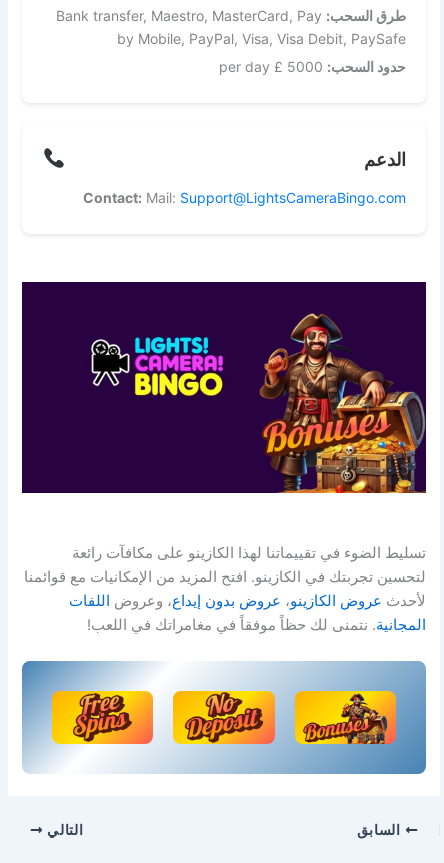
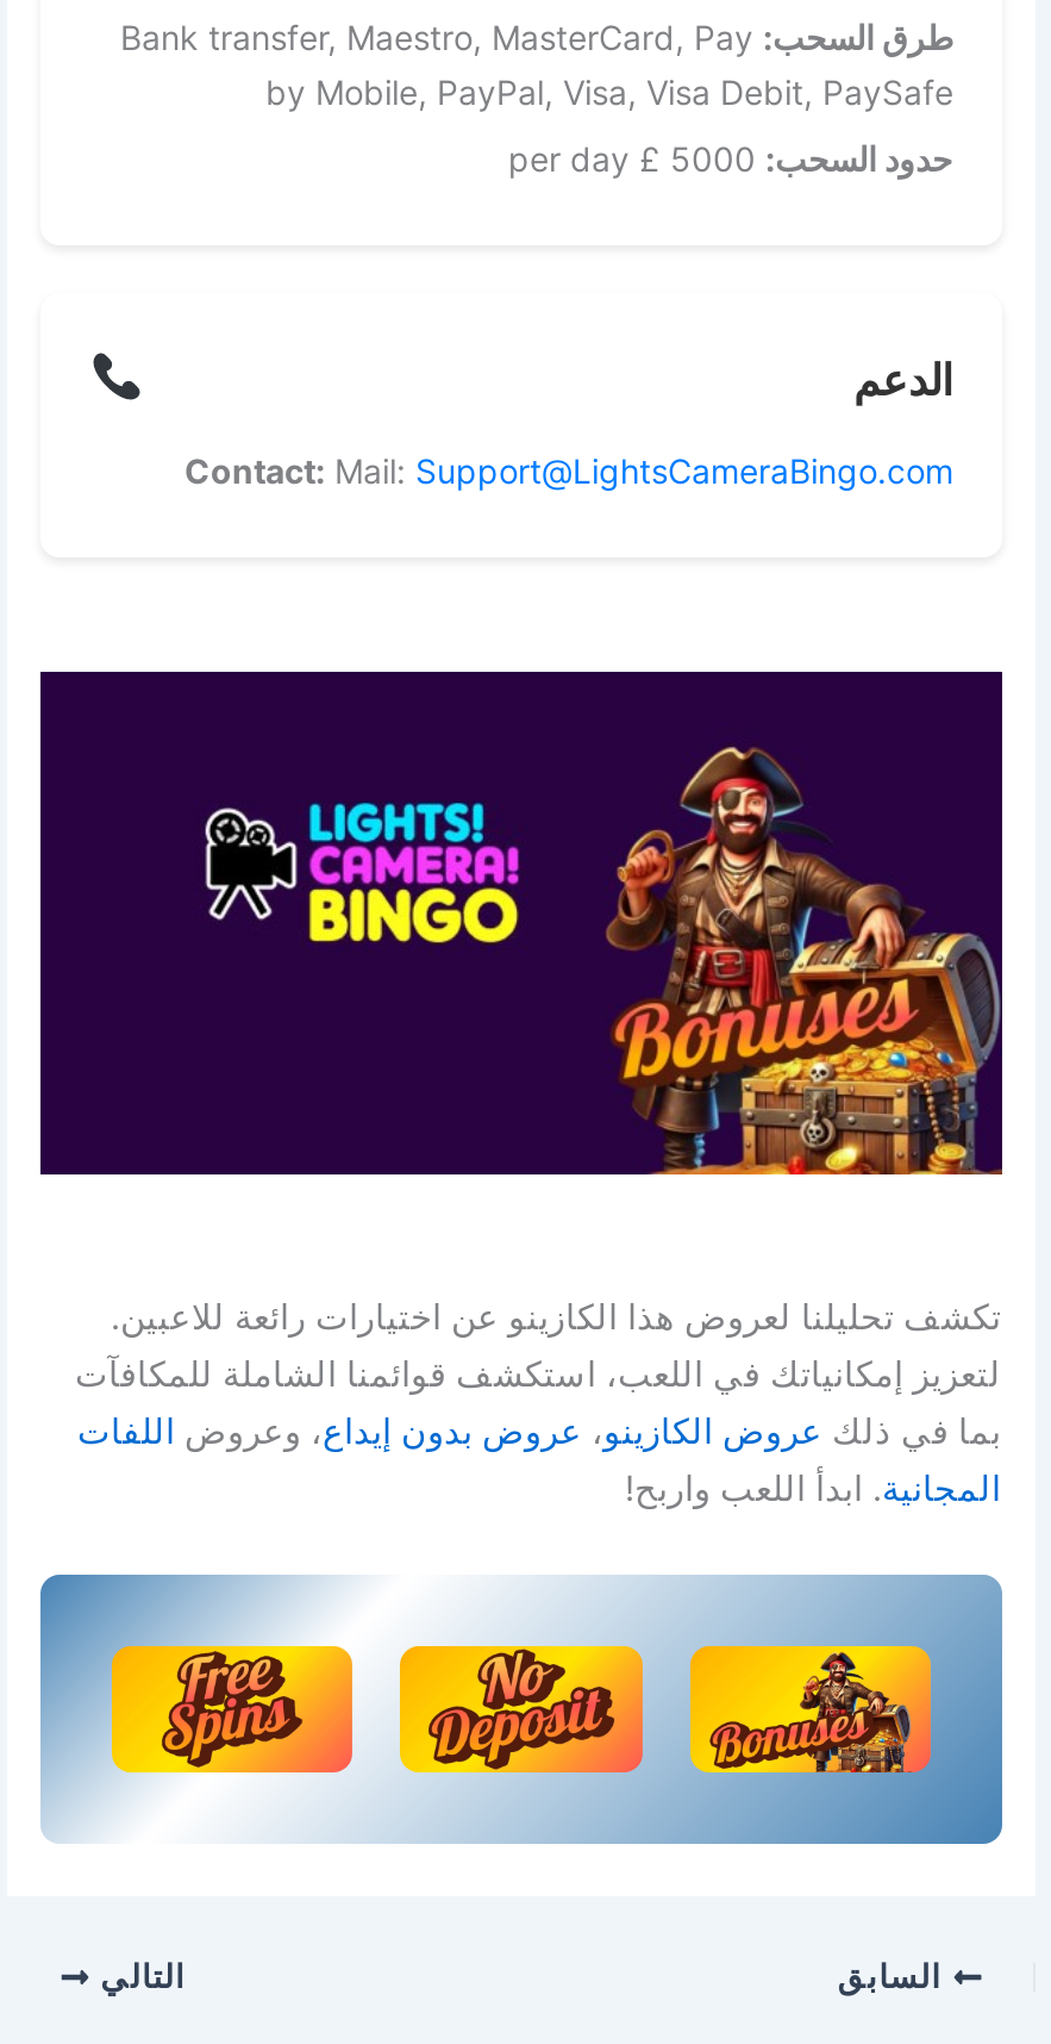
[23,544,425,634] تسليط الضوء في تقييماتنا لهذا الكازينو على مكافآت رائعة | لتحسين تجربتك في الكازينو. افتح المزيد من الإمكانيات مع قوائمنا | لأحدث عروض الكازينو ، عروض بدون إيداع ، وعروض اللفات | المجانية. نتمنى لك حظاً موفقاً في مغامراتك في اللعب! -> [75,1297,1001,1511] تكشف تحليلنا لعروض هذا الكازينو عن اختيارات رائعة للاعبين. | لتعزيز إمكانياتك في اللعب، استكشف قوائمنا الشاملة للمكافآت | بما في ذلك عروض الكازينو ، عروض بدون إيداع ، وعروض اللفات | المجانية. ابدأ اللعب واربح!

